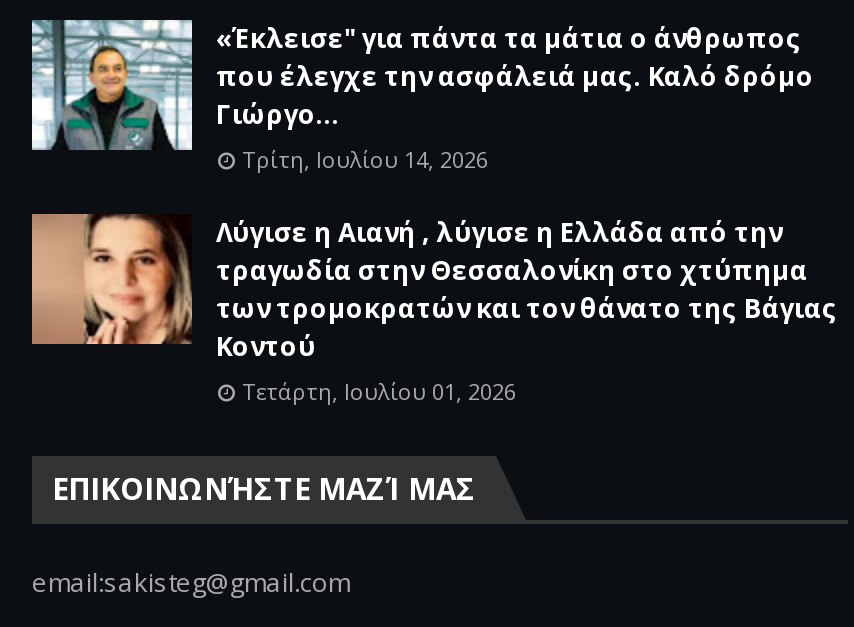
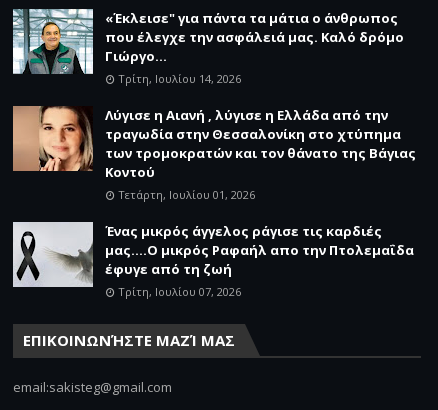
none -> [12,221,414,299] [image] | Ένας μικρός άγγελος ράγισε τις καρδιές | μας....Ο μικρός Ραφαήλ απο την Πτολεμαΐδα | έφυγε από τη ζωή | Τρίτη, Ιουλίου 07, 2026

